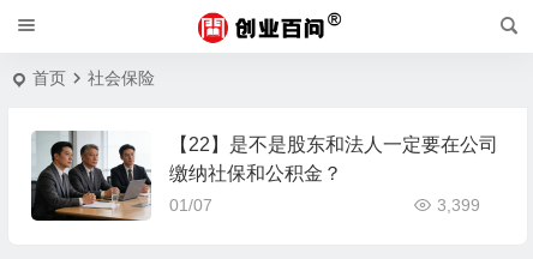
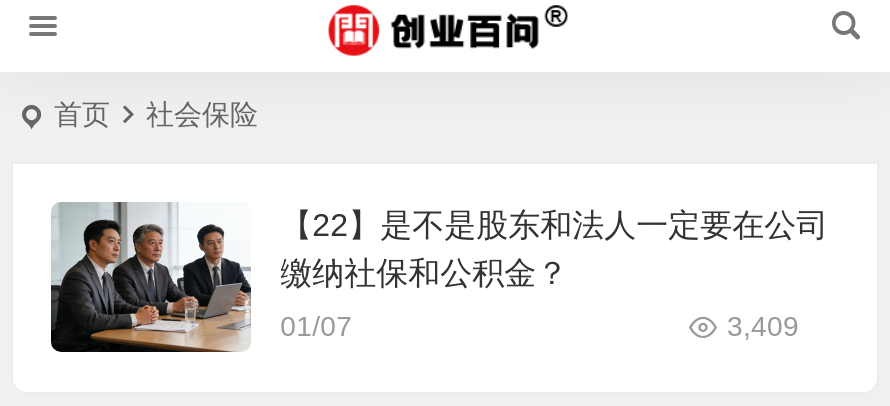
[437,195,480,215] 3,399 -> [727,310,799,342] 3,409

